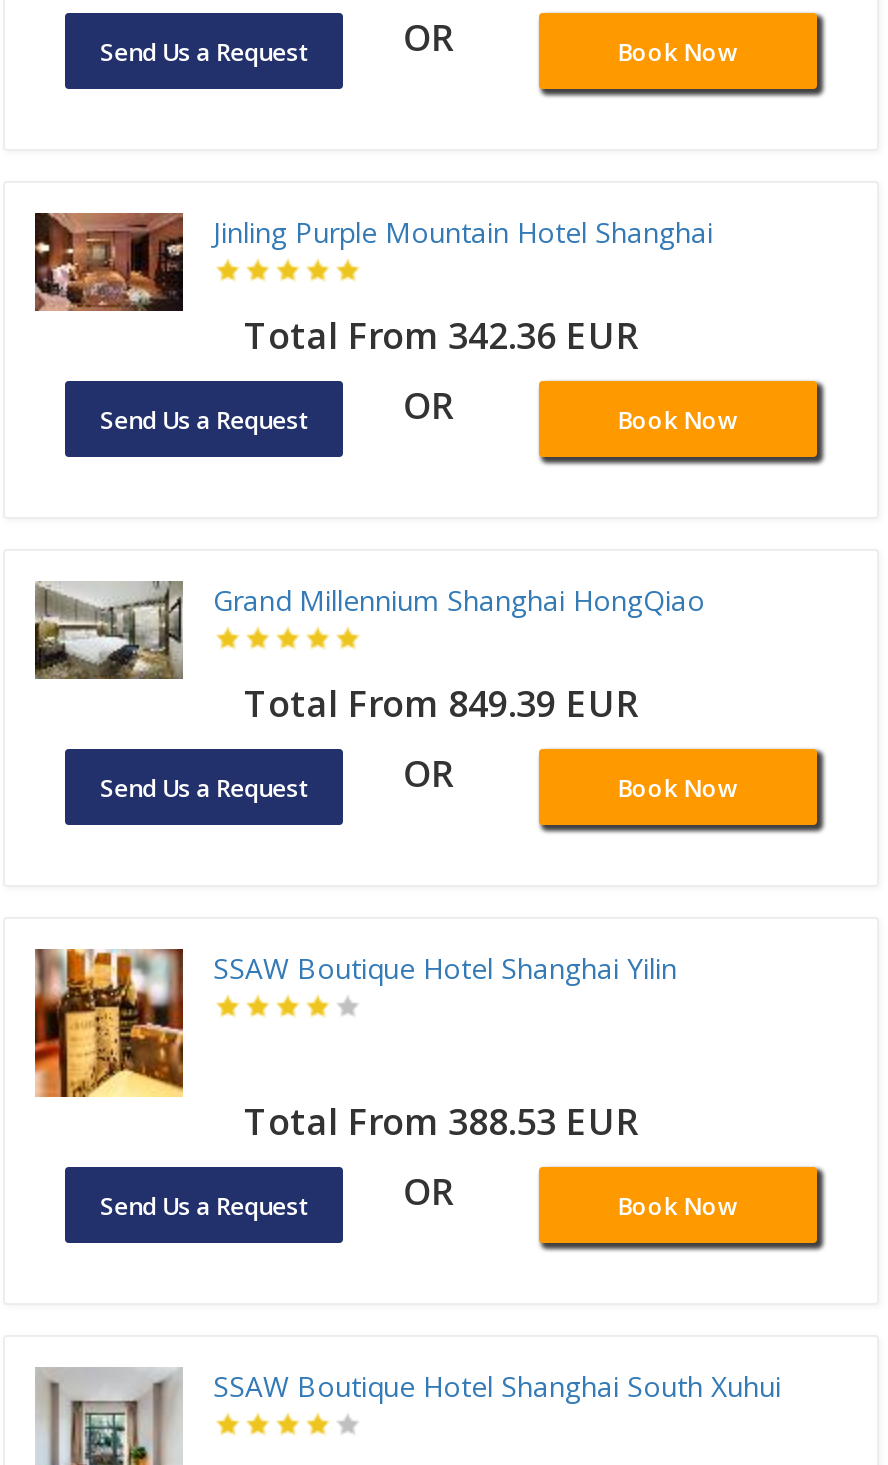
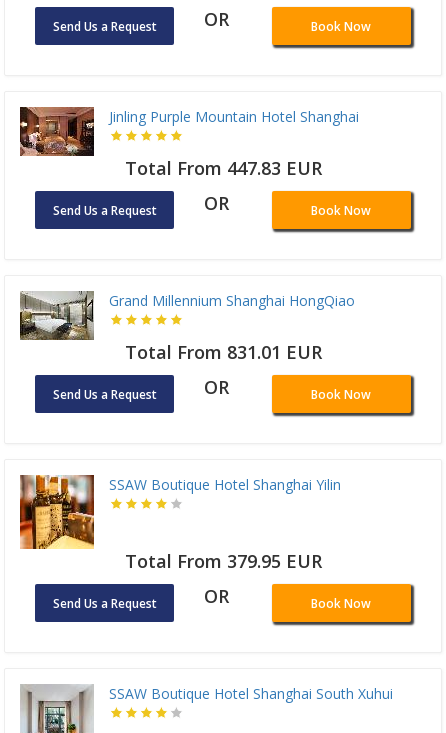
[244,310,638,358] Total From 342.36 EUR -> [124,156,321,180] Total From 447.83 EUR
[244,678,638,726] Total From 849.39 EUR -> [124,340,321,364] Total From 831.01 EUR
[244,1096,638,1144] Total From 388.53 EUR -> [124,549,321,573] Total From 379.95 EUR

